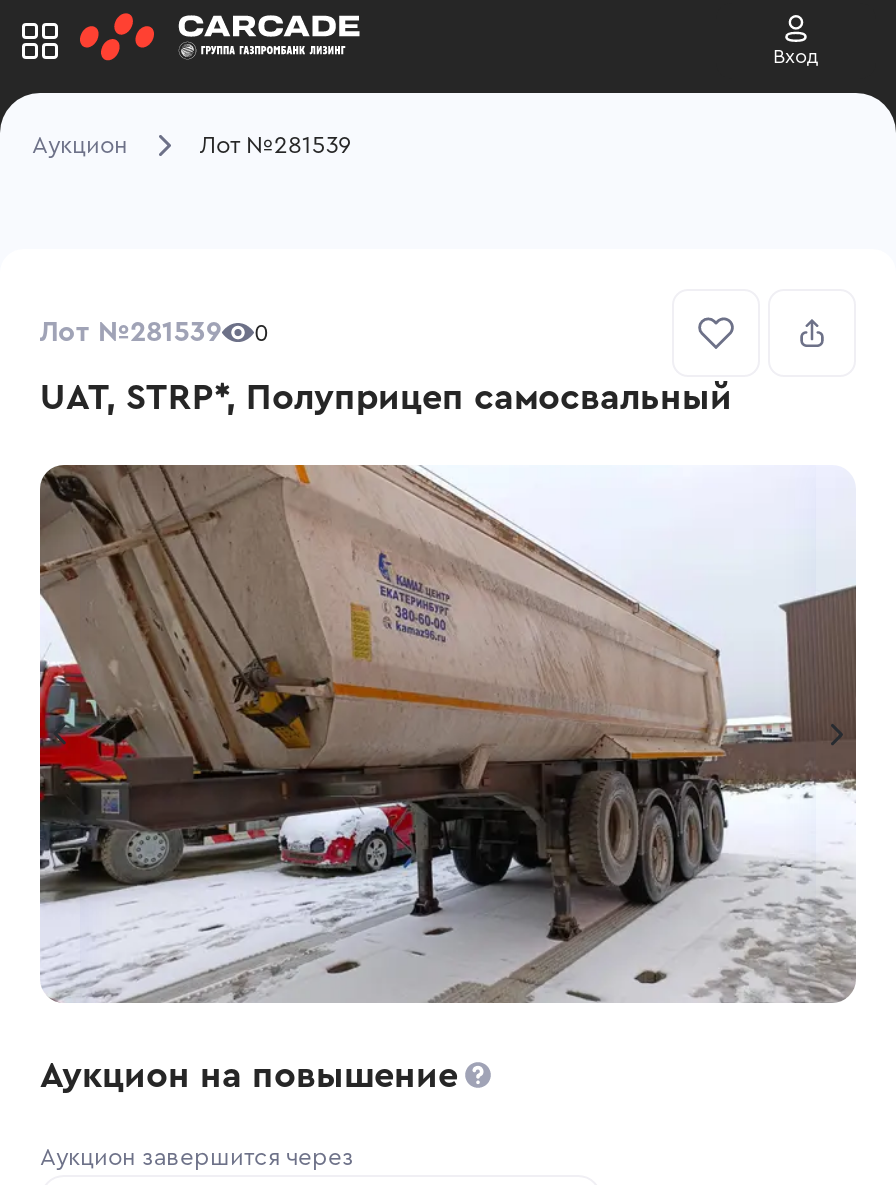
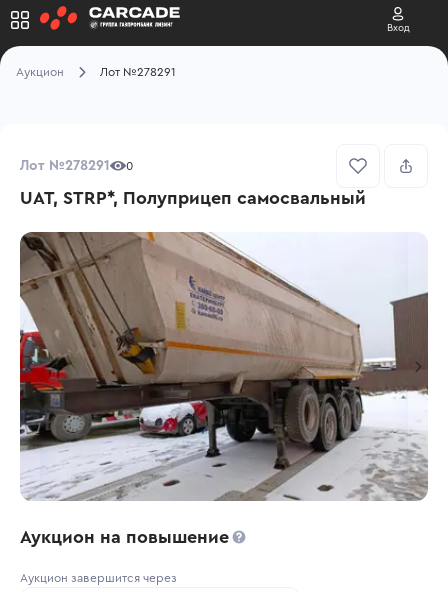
[200,133,352,157] Лот №281539 -> [100,66,176,78] Лот №278291
[40,319,268,347] Лот №281539 0 -> [20,159,133,173] Лот №278291 0

